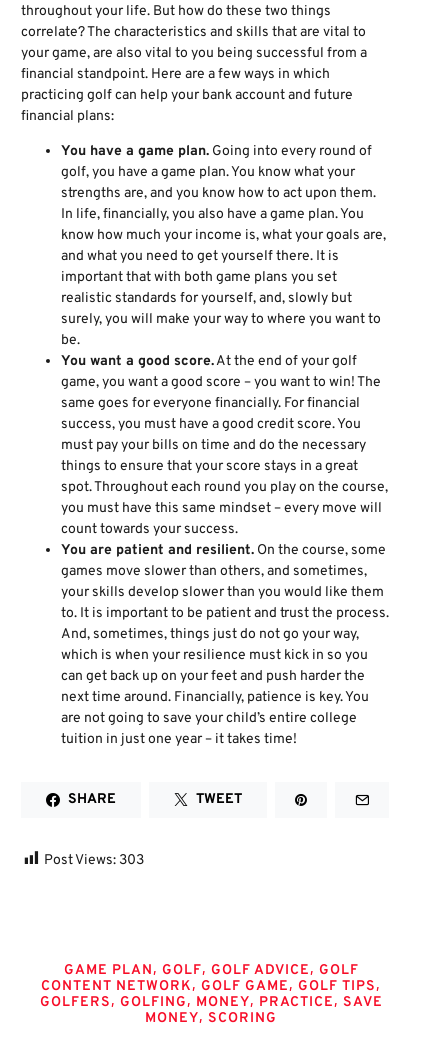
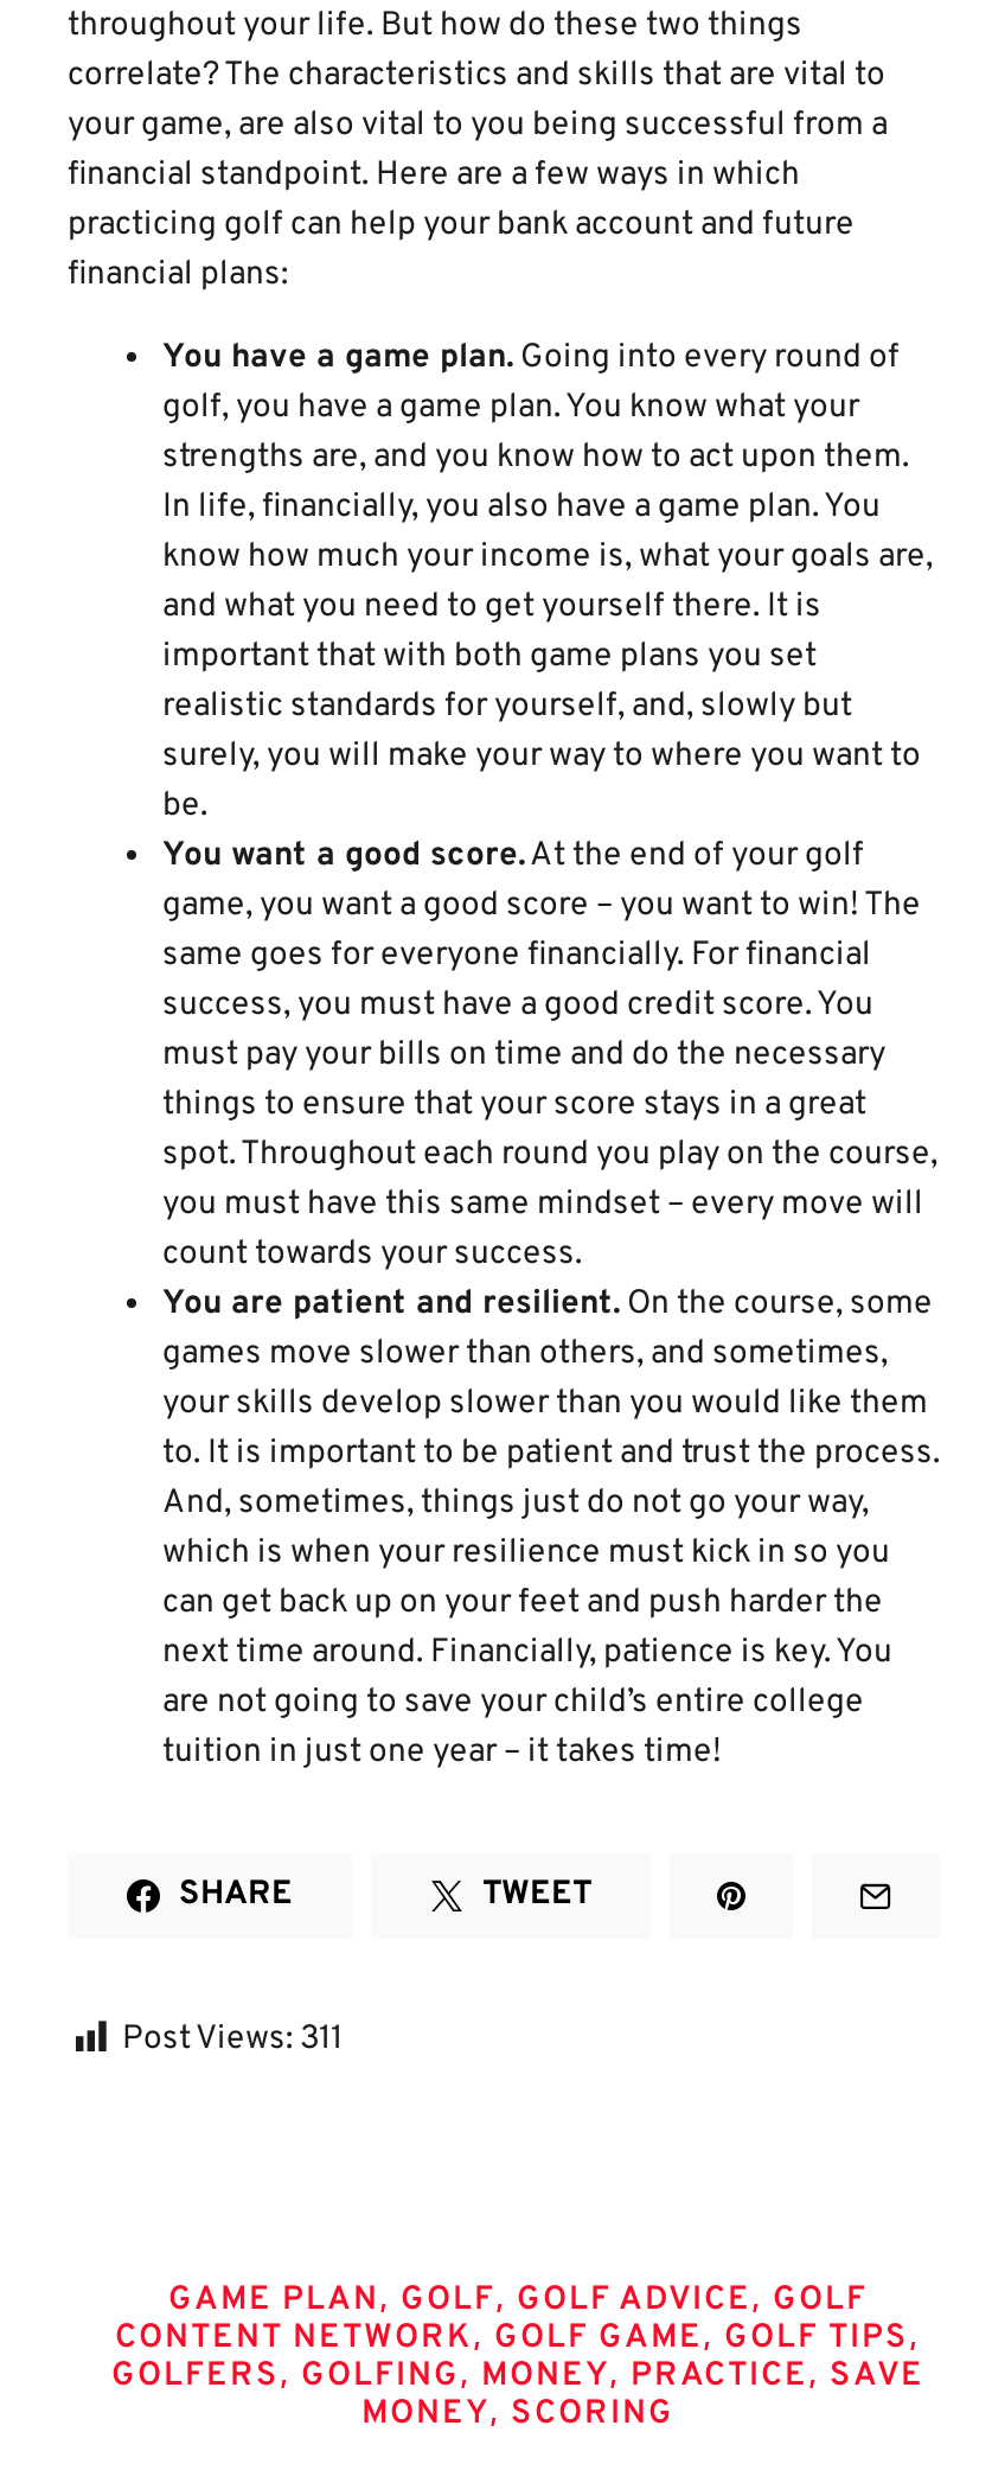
[44,852,144,869] Post Views: 303 -> [122,2020,343,2061] Post Views: 311

